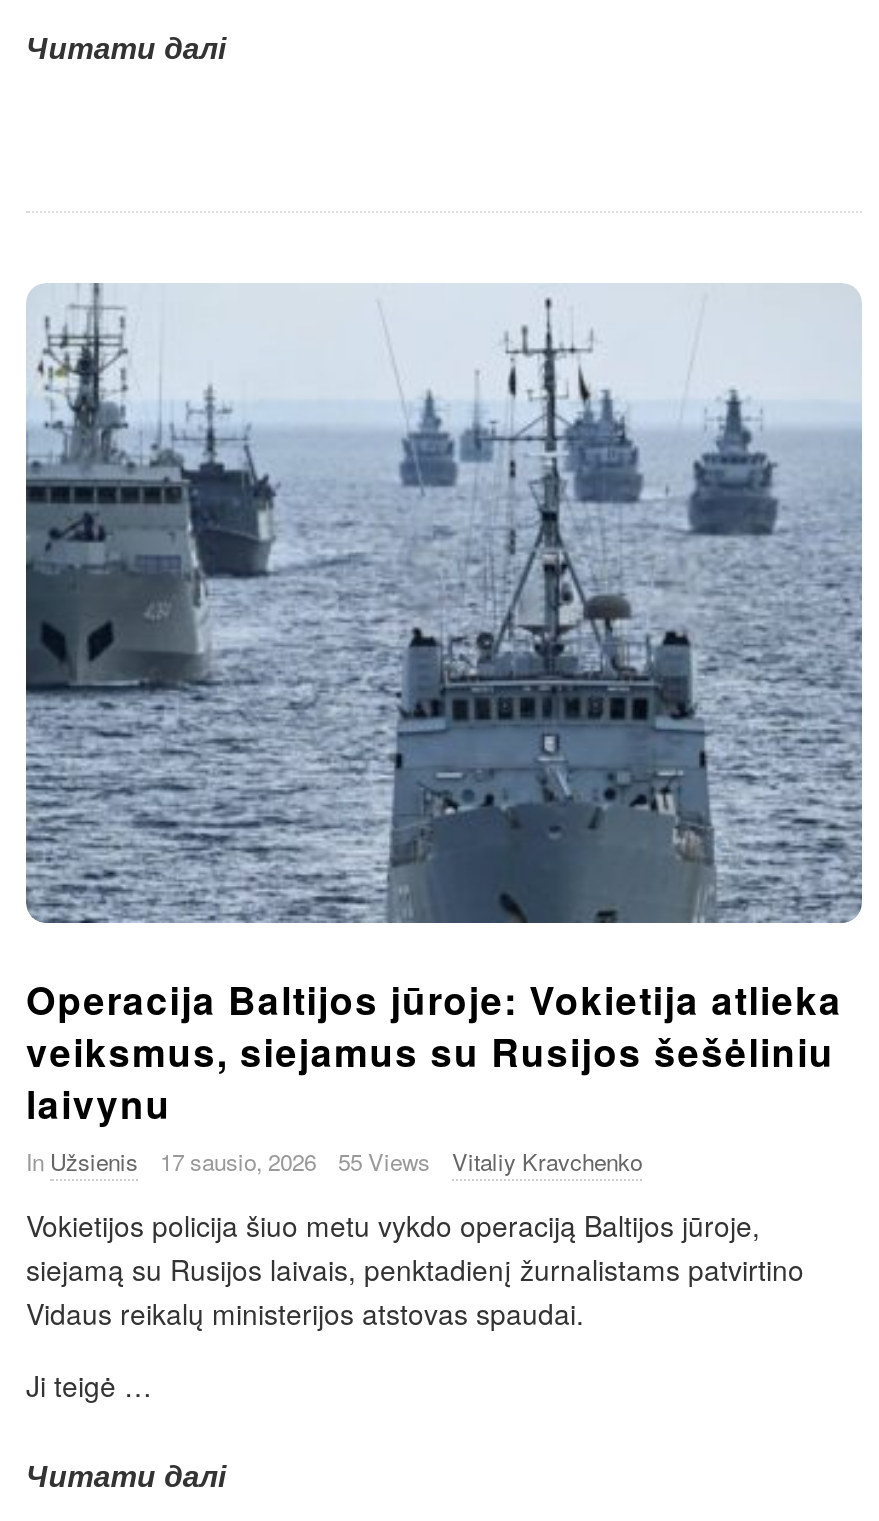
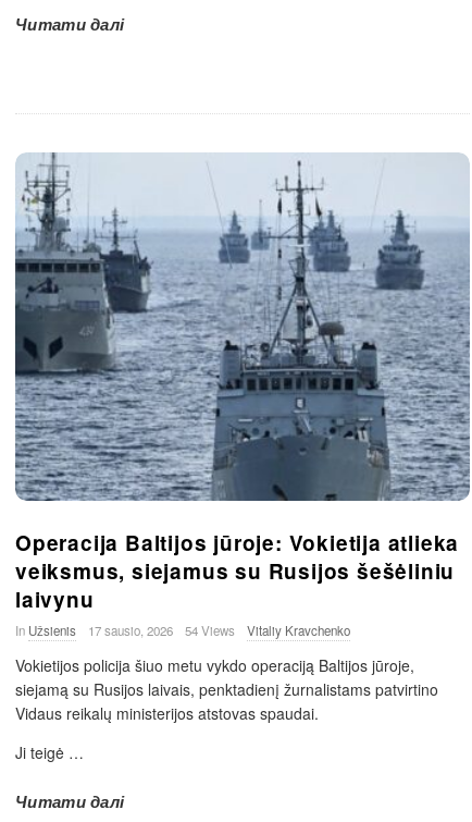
[26,1144,642,1176] In Užsienis 17 sausio, 2026 55 Views Vitaliy Kravchenko -> [15,621,350,639] In Užsienis 17 sausio, 2026 54 Views Vitaliy Kravchenko

